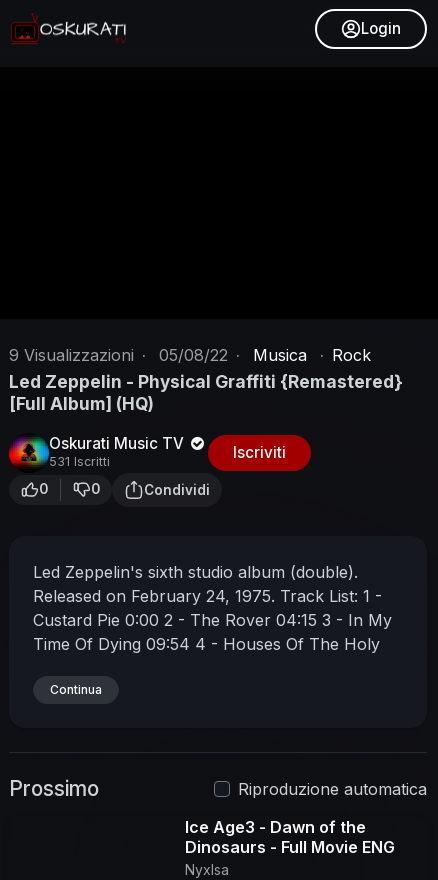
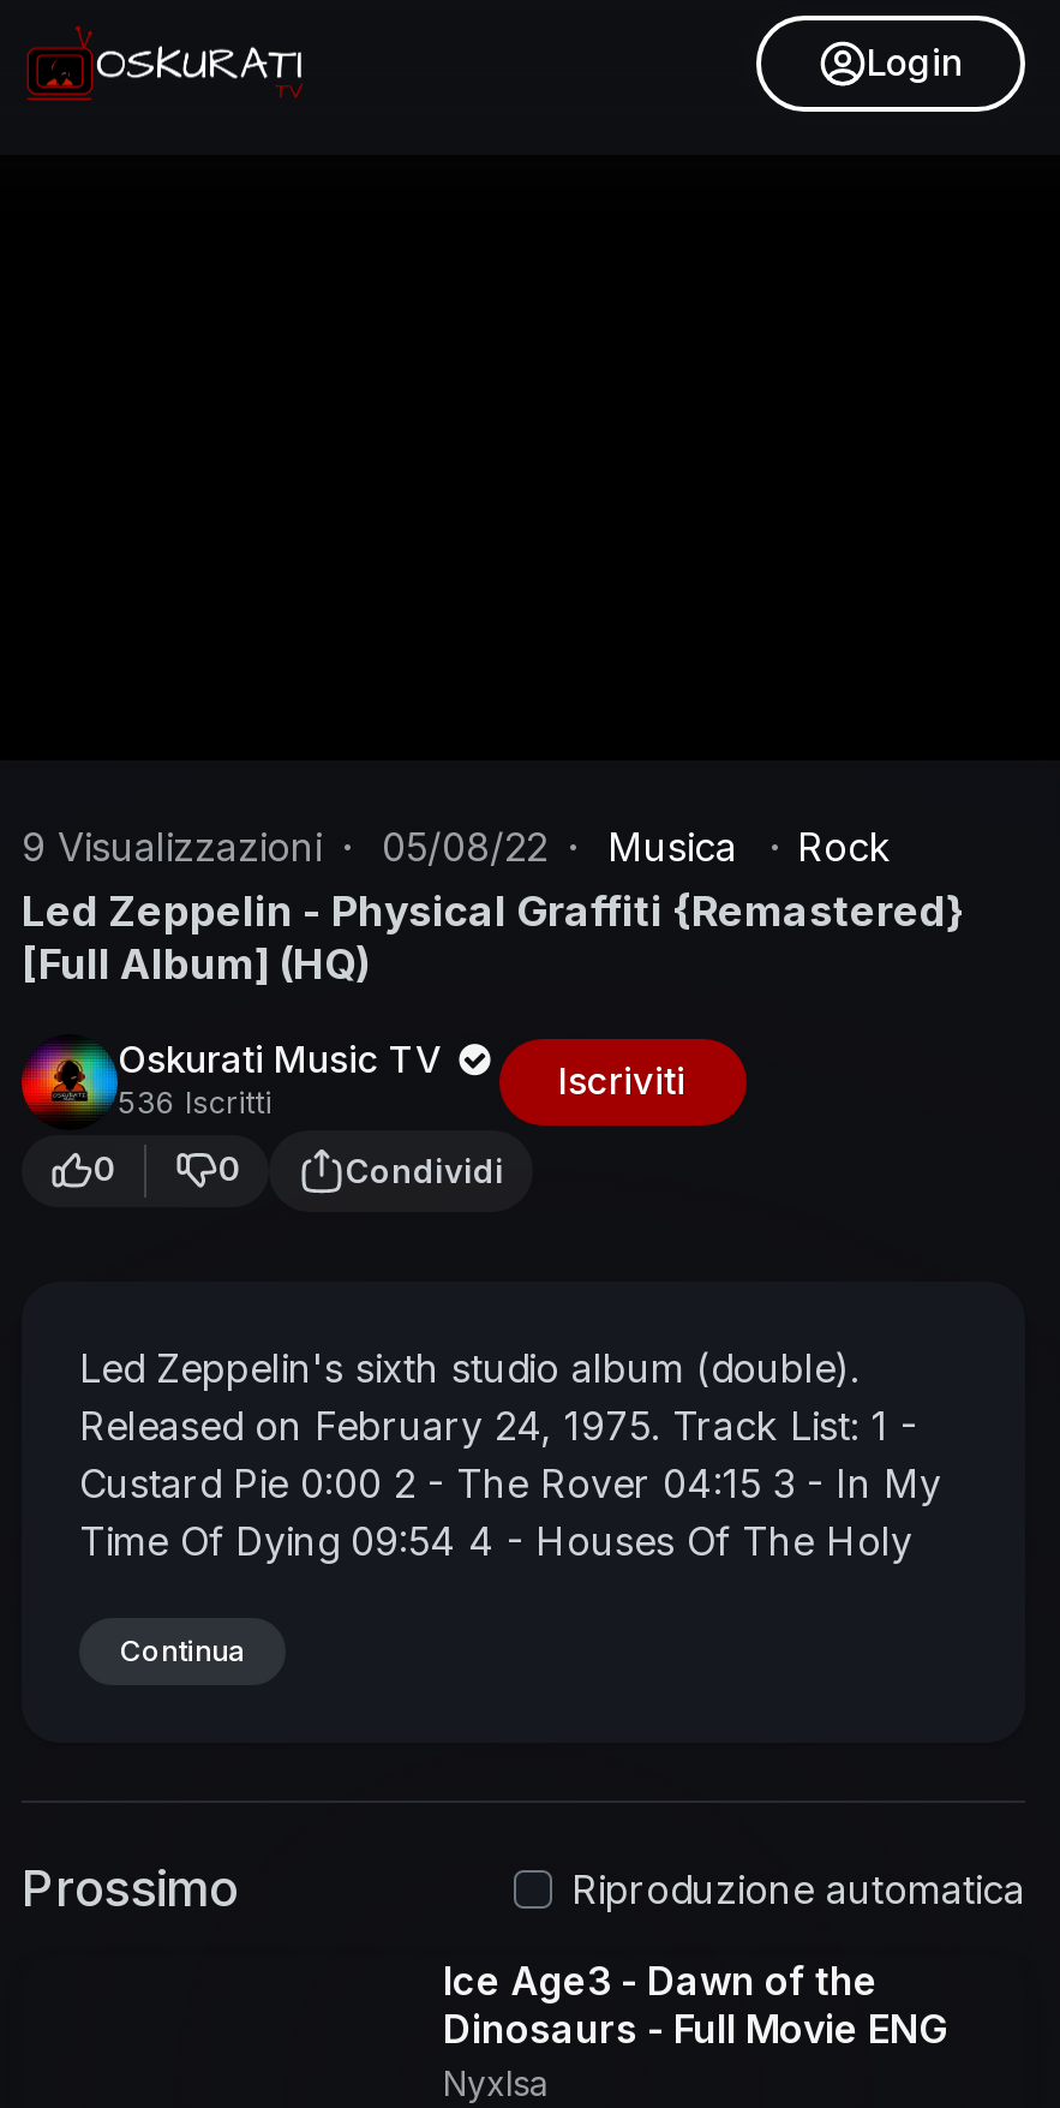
[49,454,110,469] 531 Iscritti -> [118,1085,271,1121] 536 Iscritti

